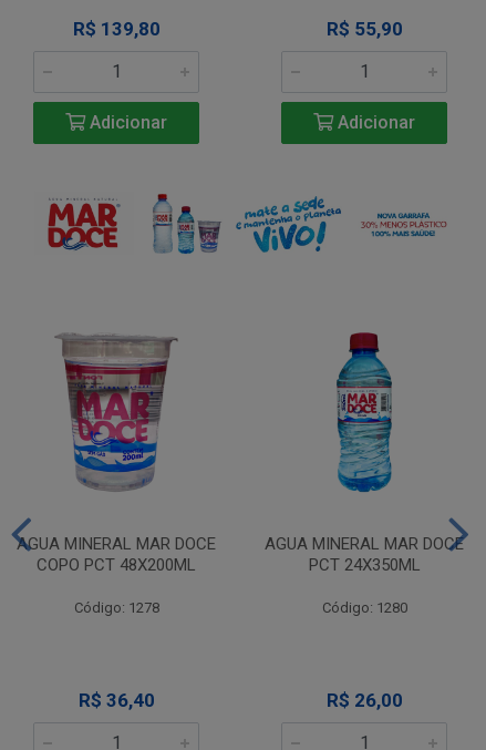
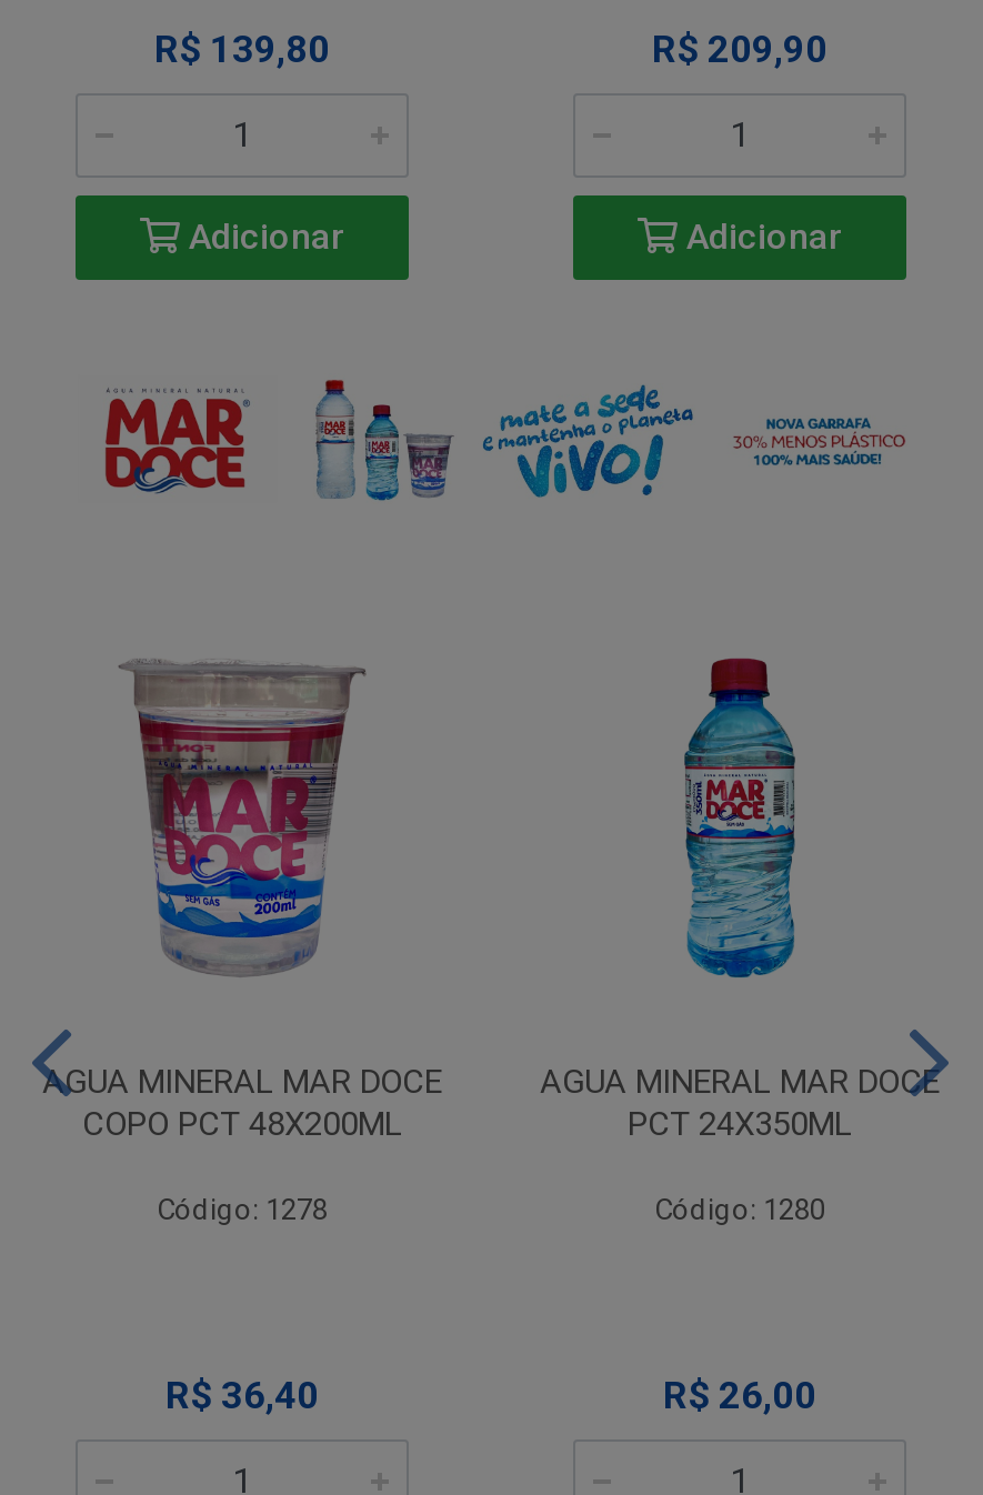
[326,17,402,39] R$ 55,90 -> [652,26,827,70] R$ 209,90

